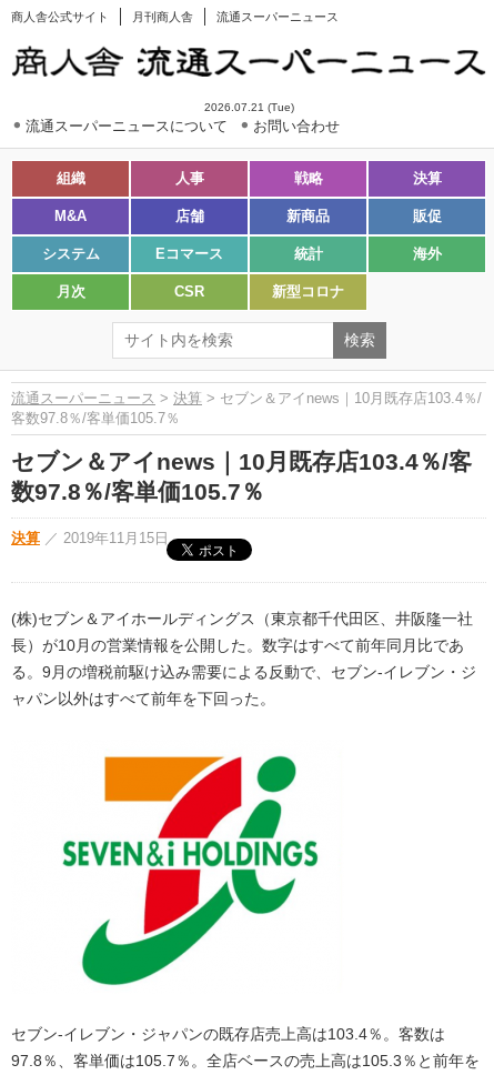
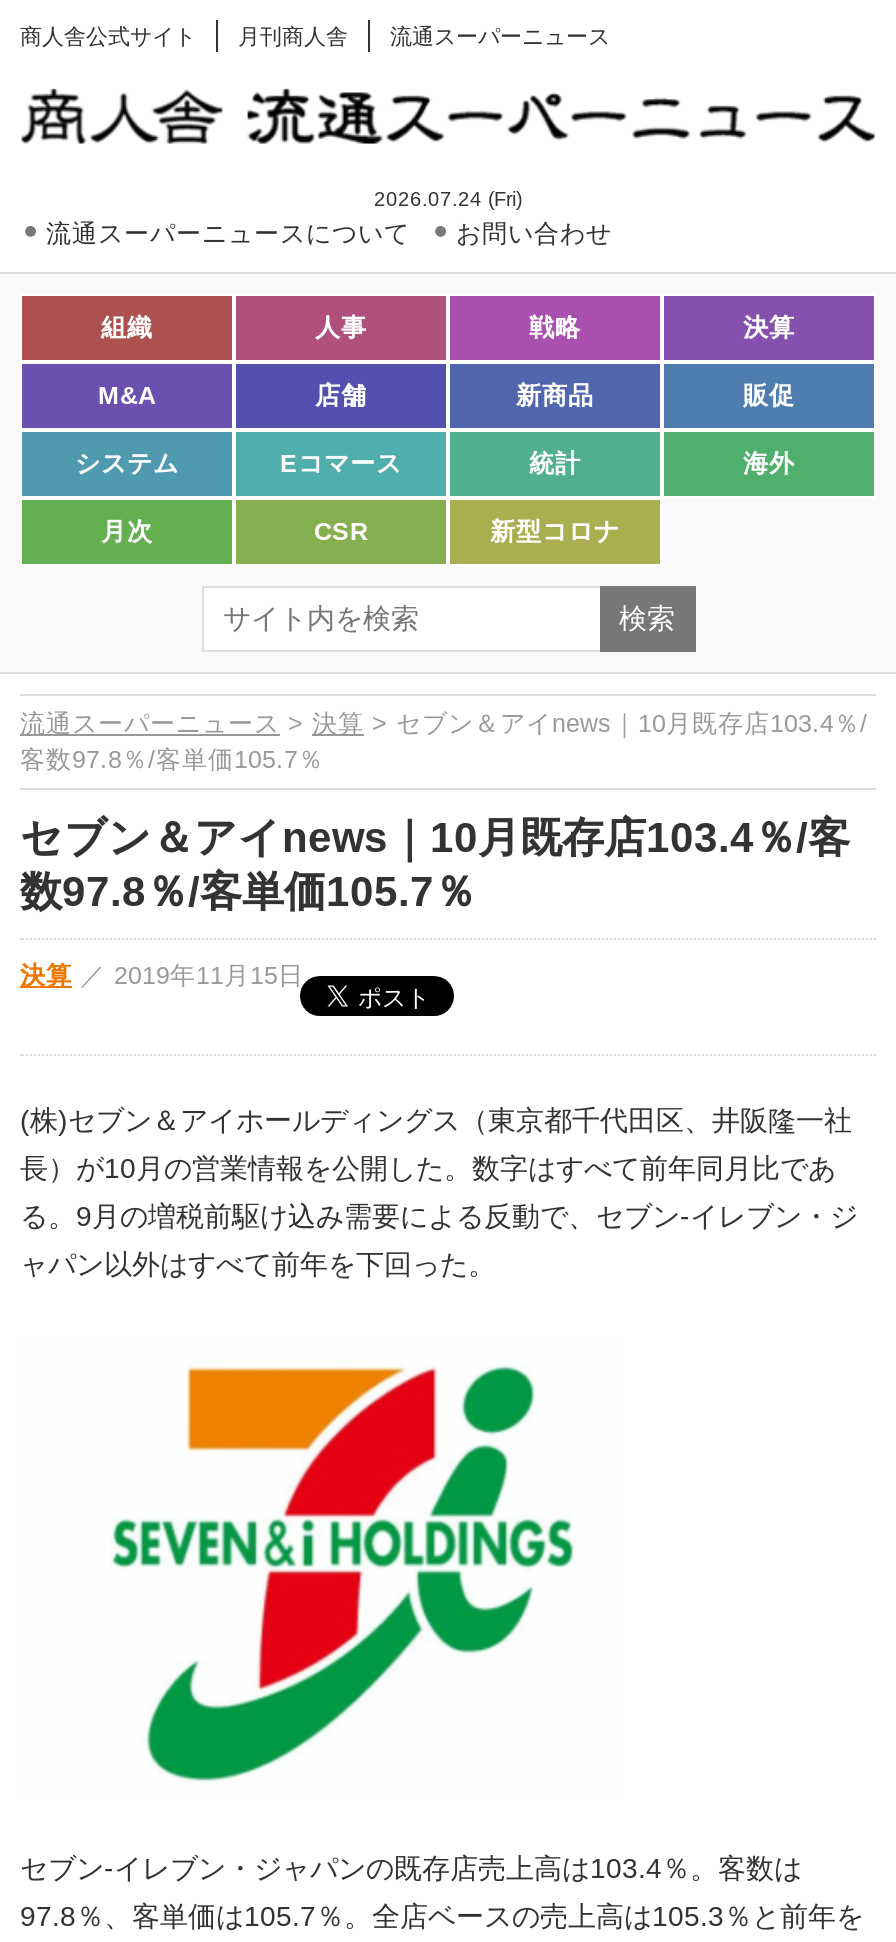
[204,101,294,113] 2026.07.21 (Tue) -> [374,188,522,210] 2026.07.24 (Fri)

